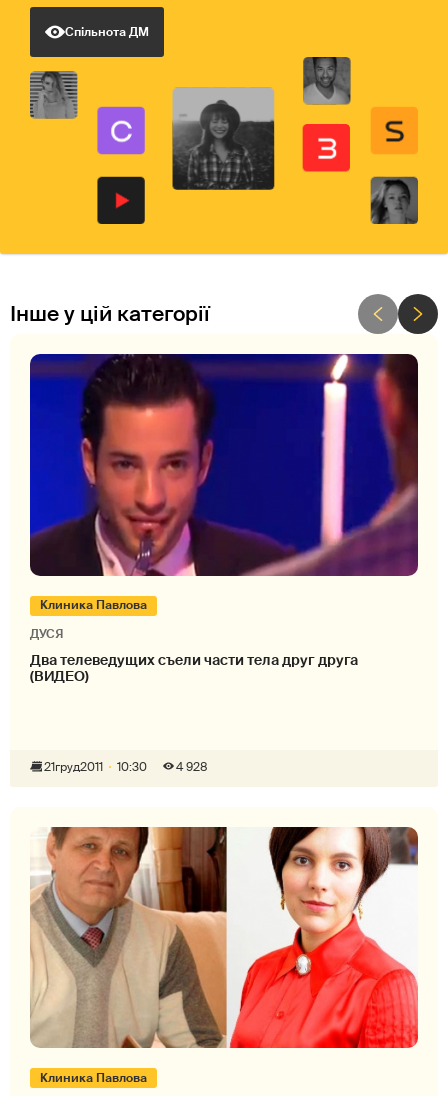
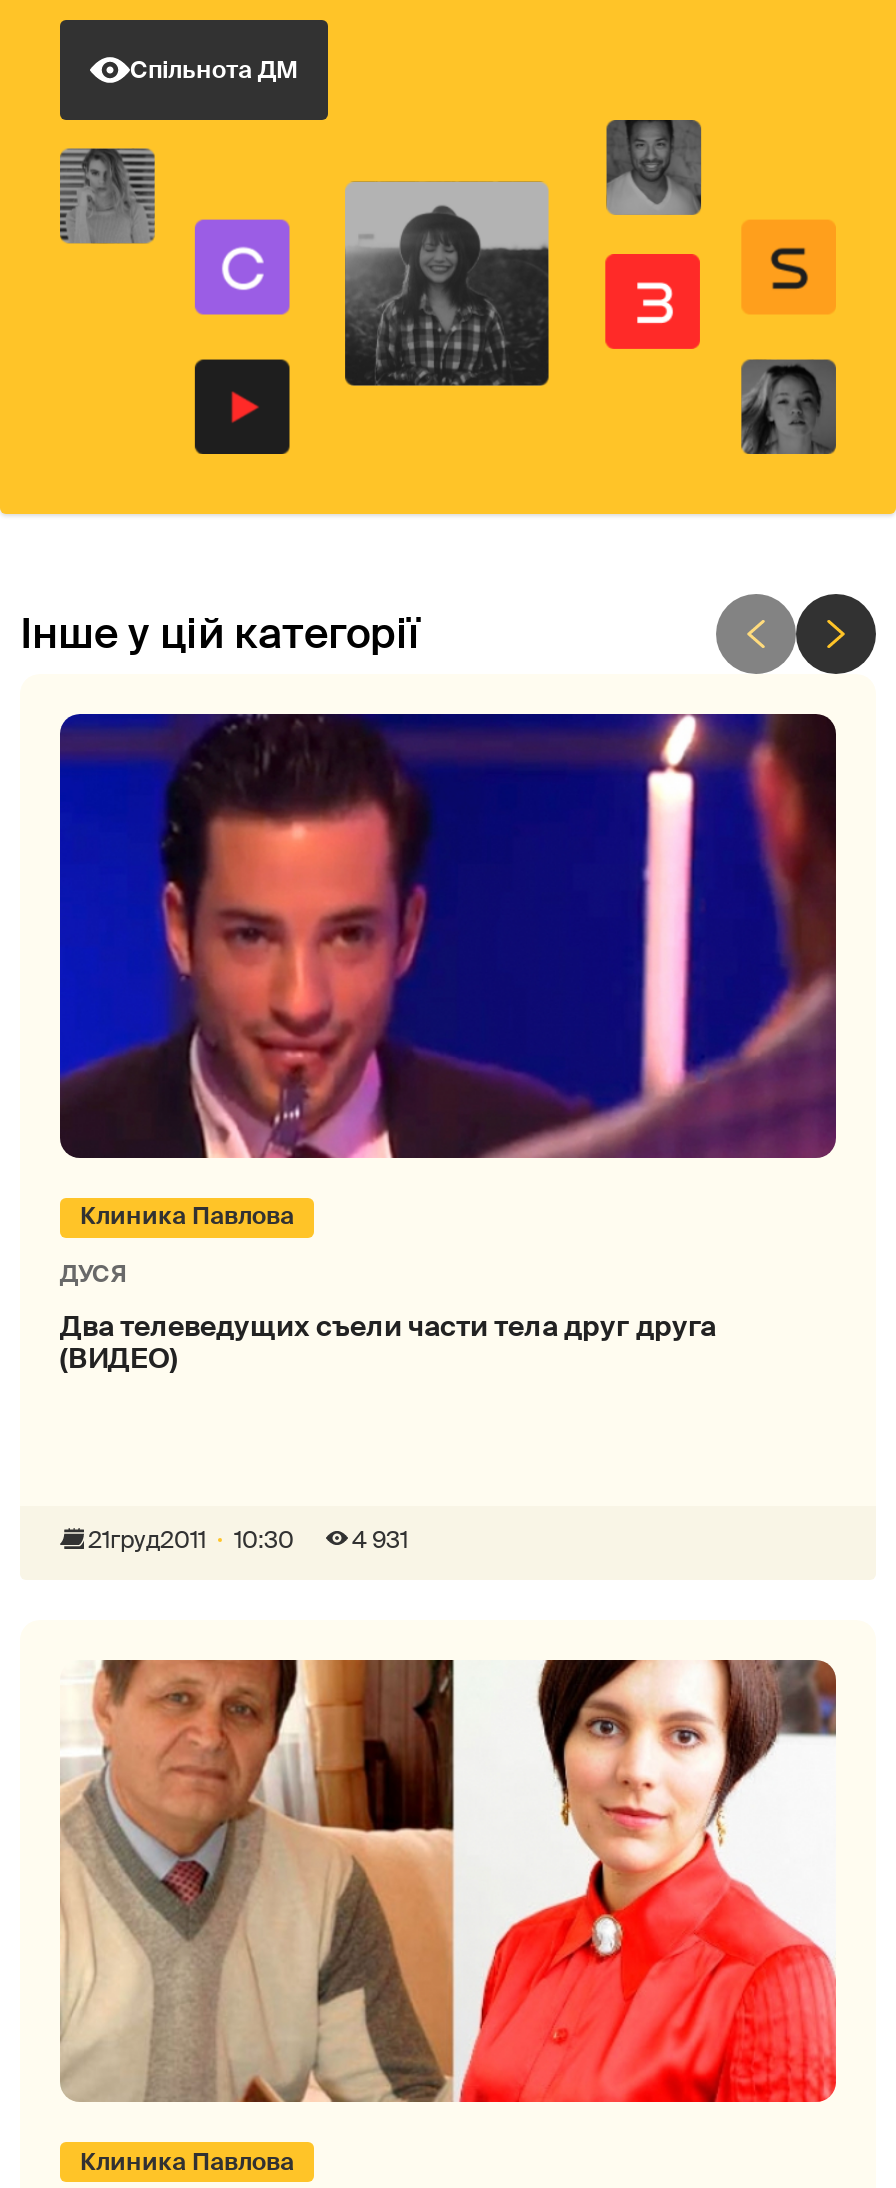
[176,759,208,775] 4 928 -> [352,1523,408,1555] 4 931

